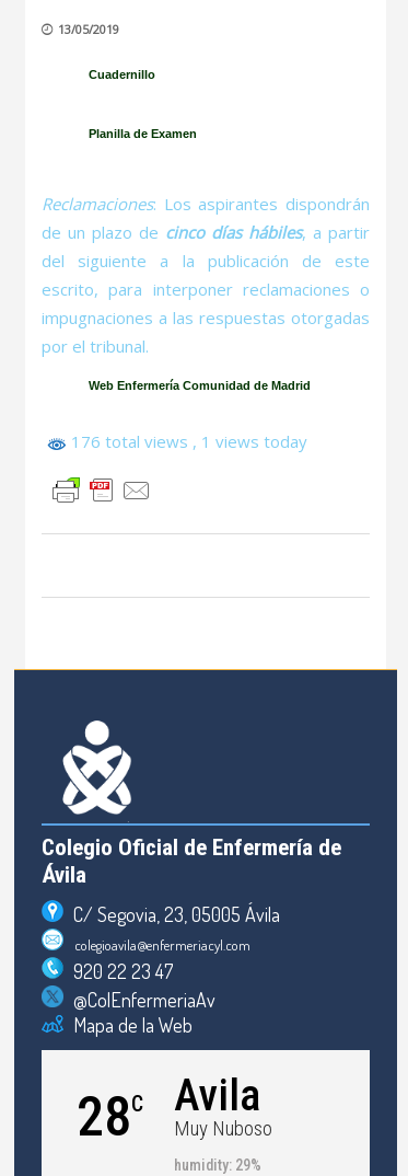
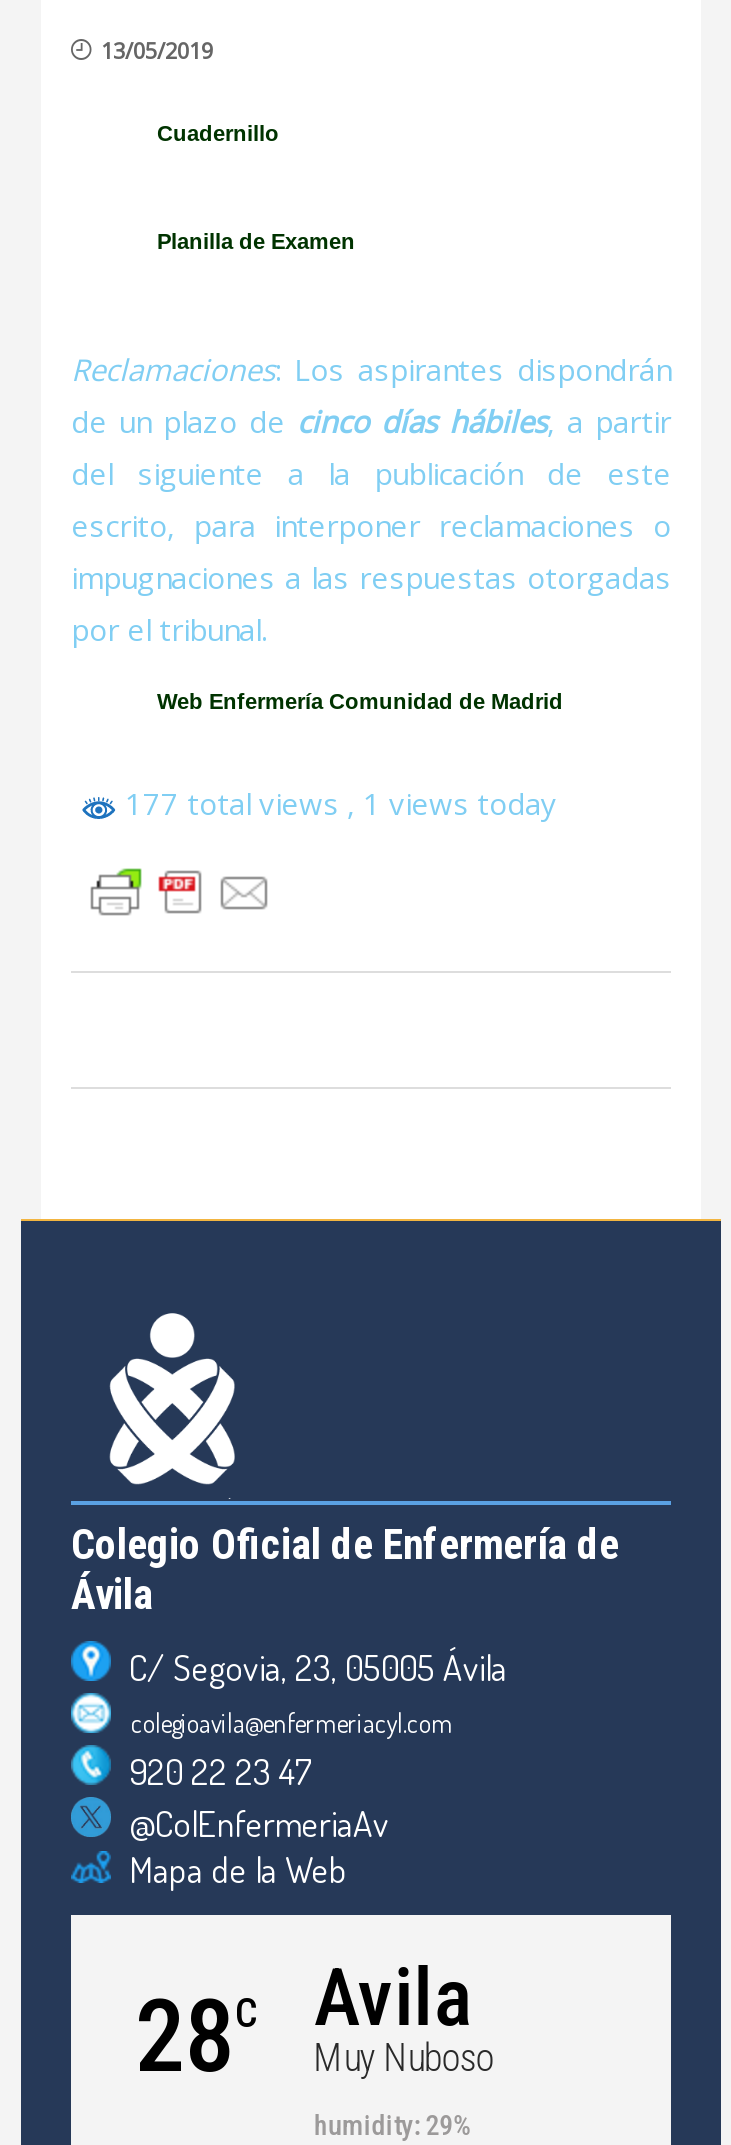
[67,430,307,452] 176 total views, 1 views today -> [117,783,557,823] 177 total views, 1 views today

